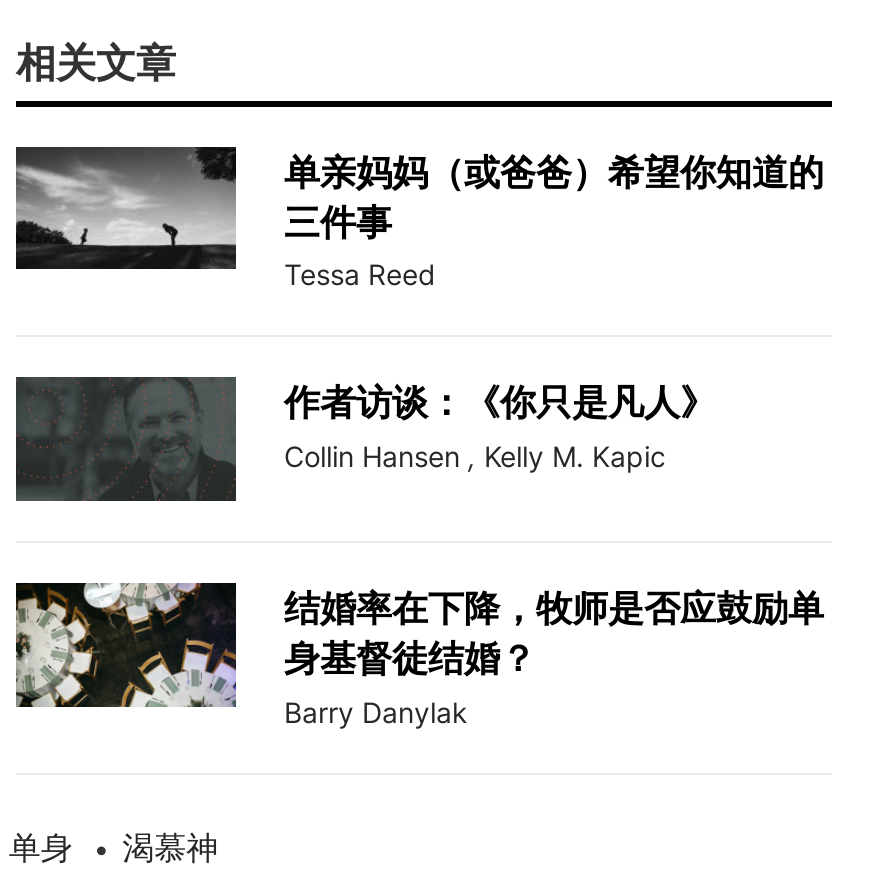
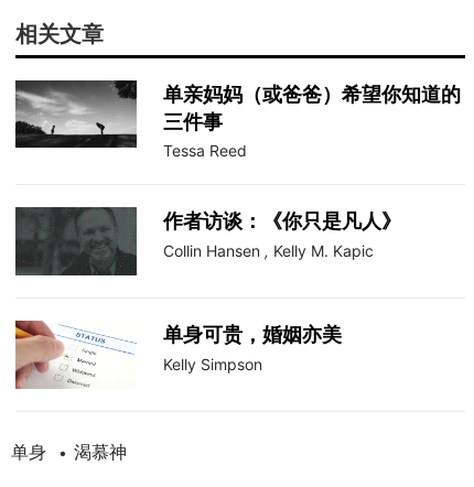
[14,581,824,729] [image] | 结婚率在下降，牧师是否应鼓励单 | 身基督徒结婚？ | Barry Danylak -> [14,320,342,390] [image] | 单身可贵，婚姻亦美 | Kelly Simpson

